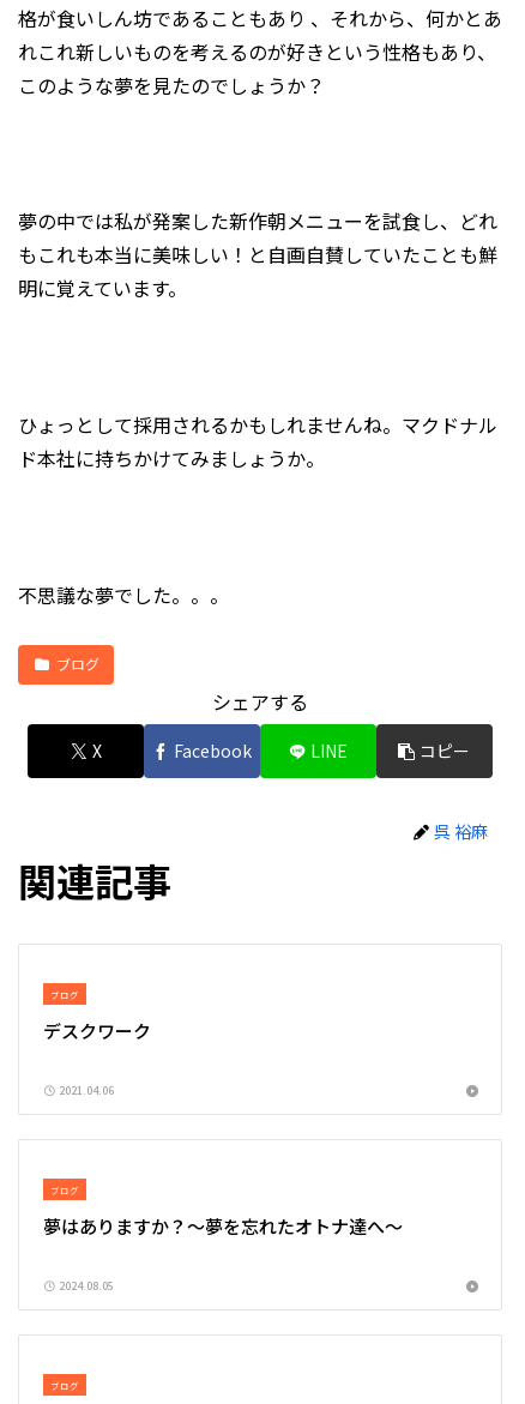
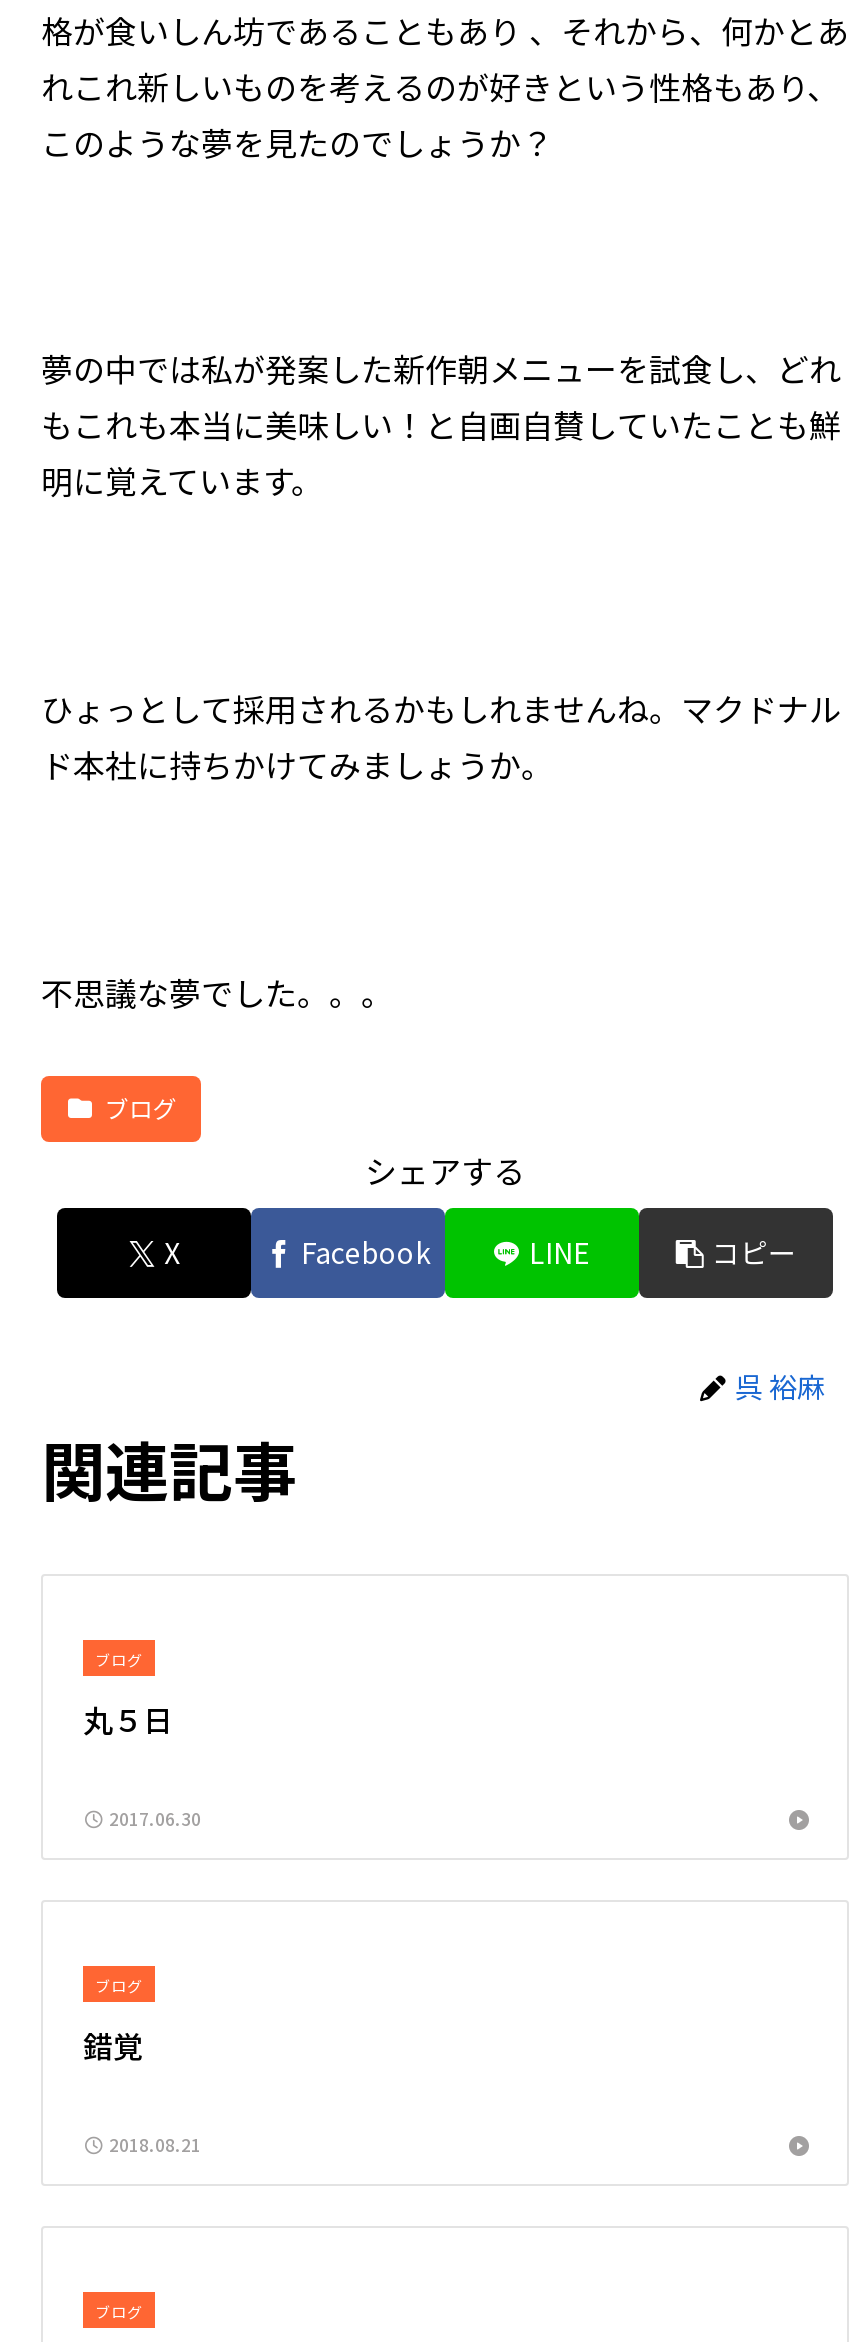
[43,1018,151,1043] デスクワーク -> [83,1698,173,1740] 丸５日
[56,1083,114,1099] 2021.04.06 -> [105,1806,201,1832] 2017.06.30
[43,1214,403,1239] 夢はありますか？〜夢を忘れたオトナ達へ〜 -> [83,2024,143,2066] 錯覚
[56,1278,114,1294] 2024.08.05 -> [105,2132,201,2158] 2018.08.21

